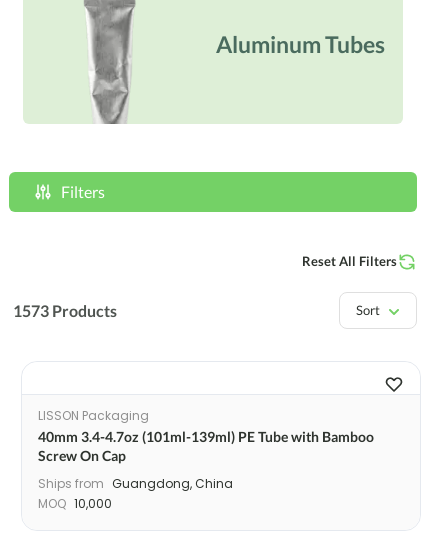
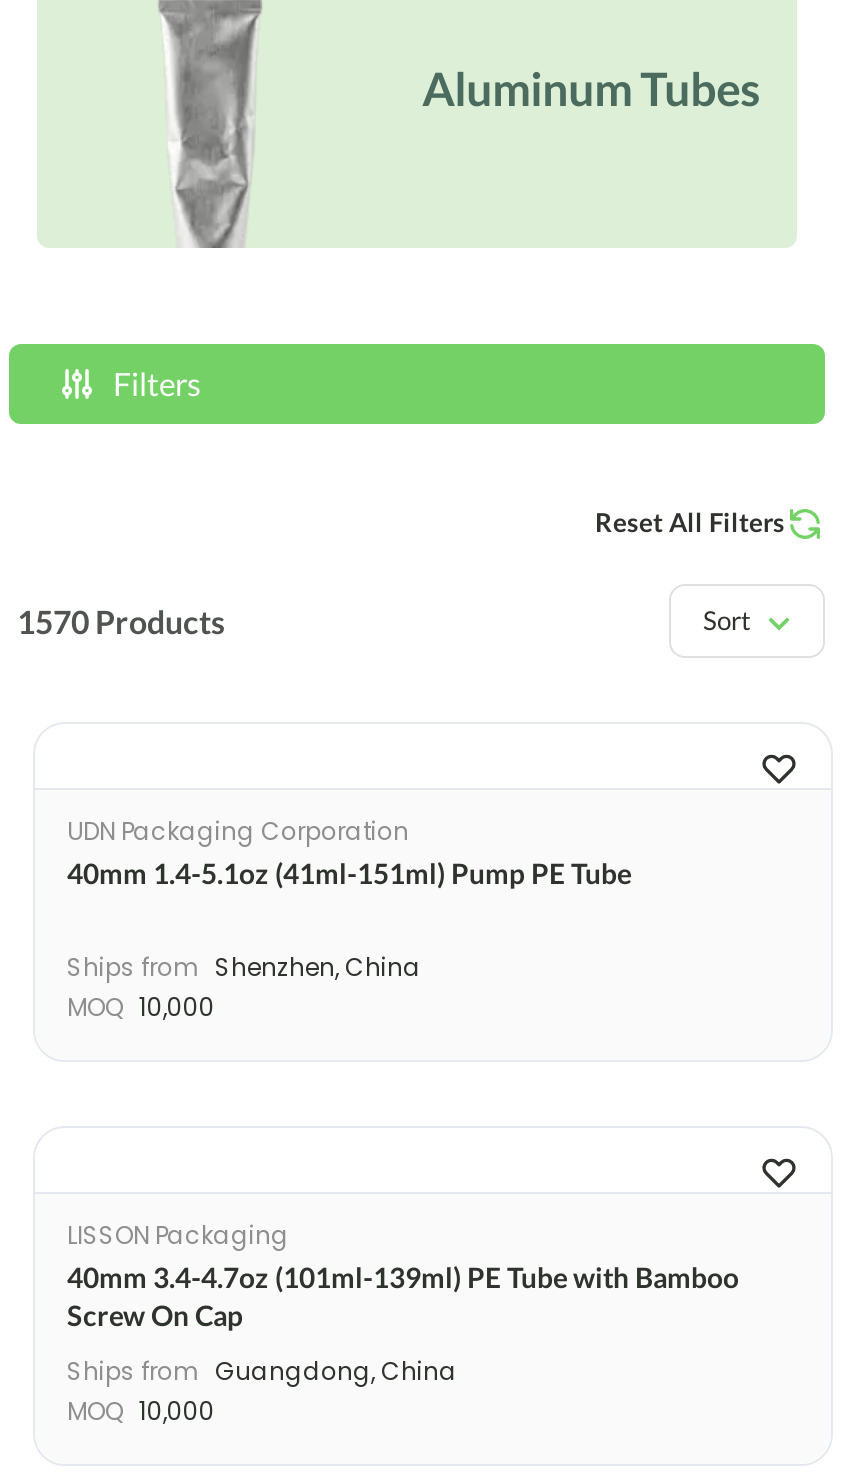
[13,300,117,319] 1573 Products -> [17,601,225,639] 1570 Products
none -> [67,814,631,1024] UDN Packaging Corporation | 40mm 1.4-5.1oz (41ml-151ml) Pump PE Tube | Ships from Shenzhen, China | MOQ 10,000

